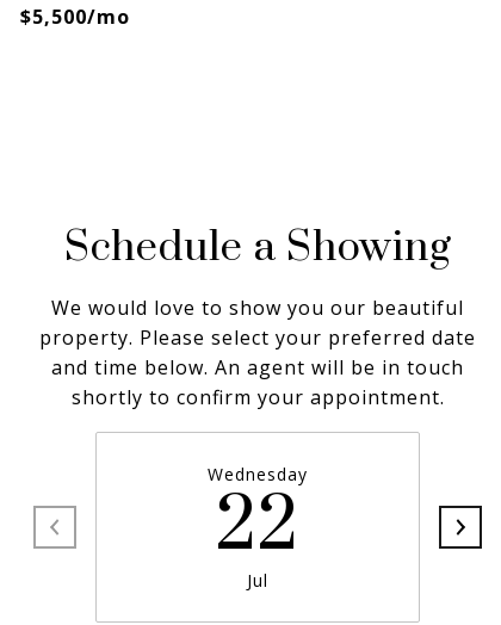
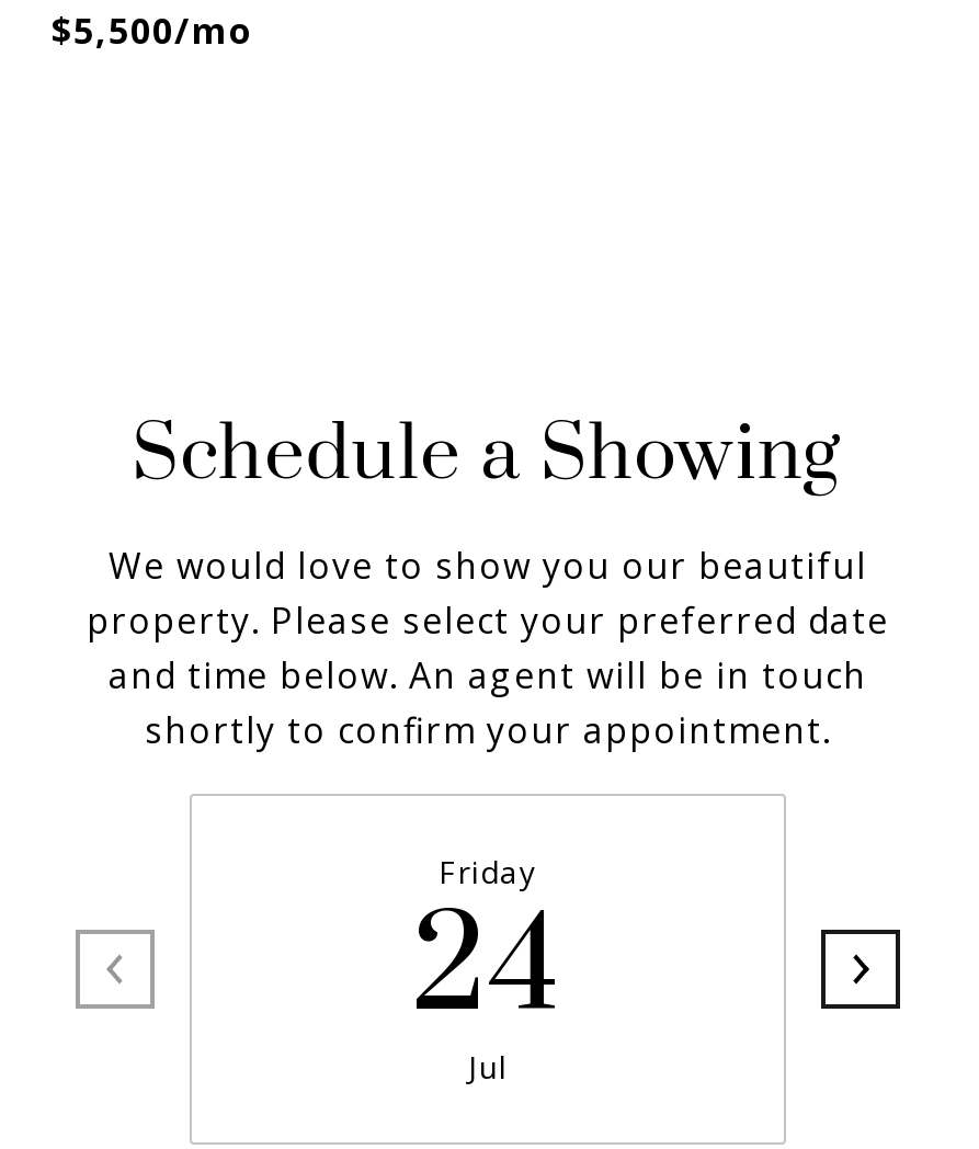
[208,463,308,573] Wednesday | 22 -> [412,851,564,1053] Friday | 24

